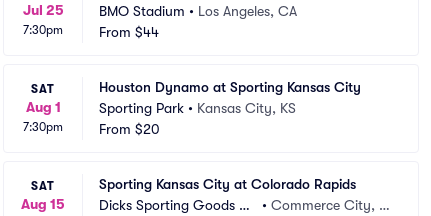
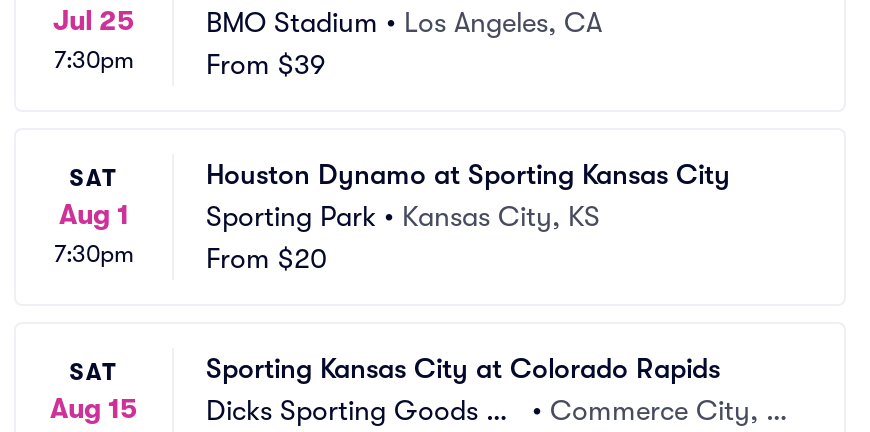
[99,24,159,40] From $44 -> [206,48,326,80] From $39

